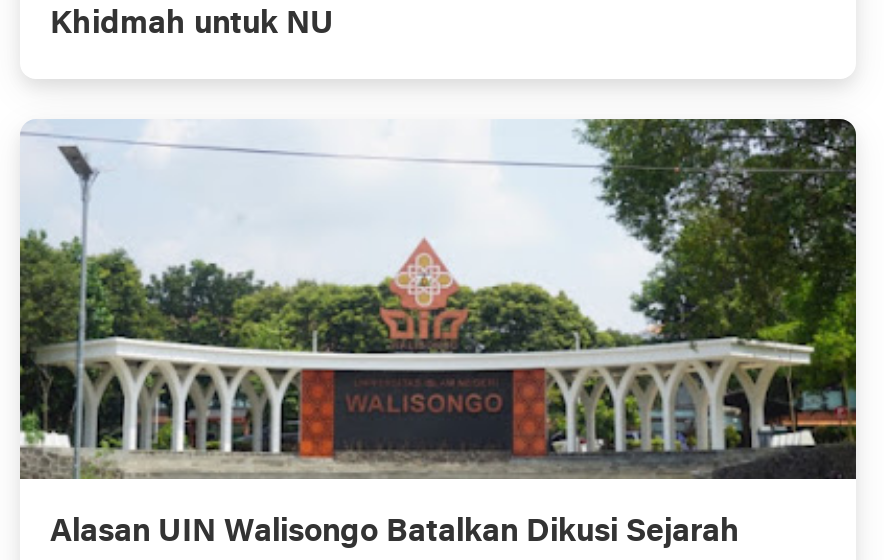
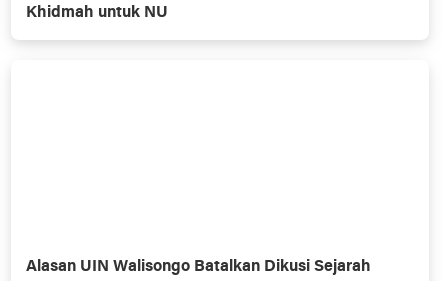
[18,116,858,482] [image] -> none

